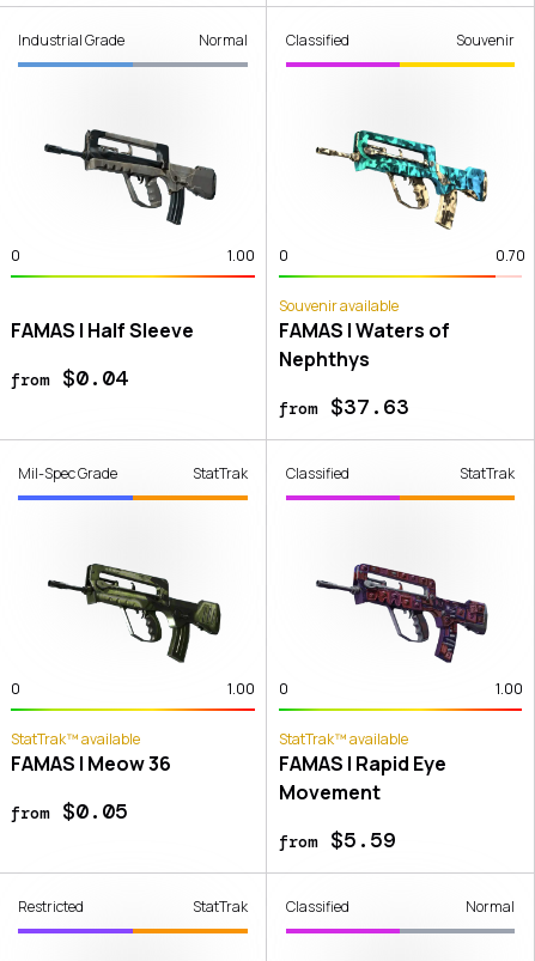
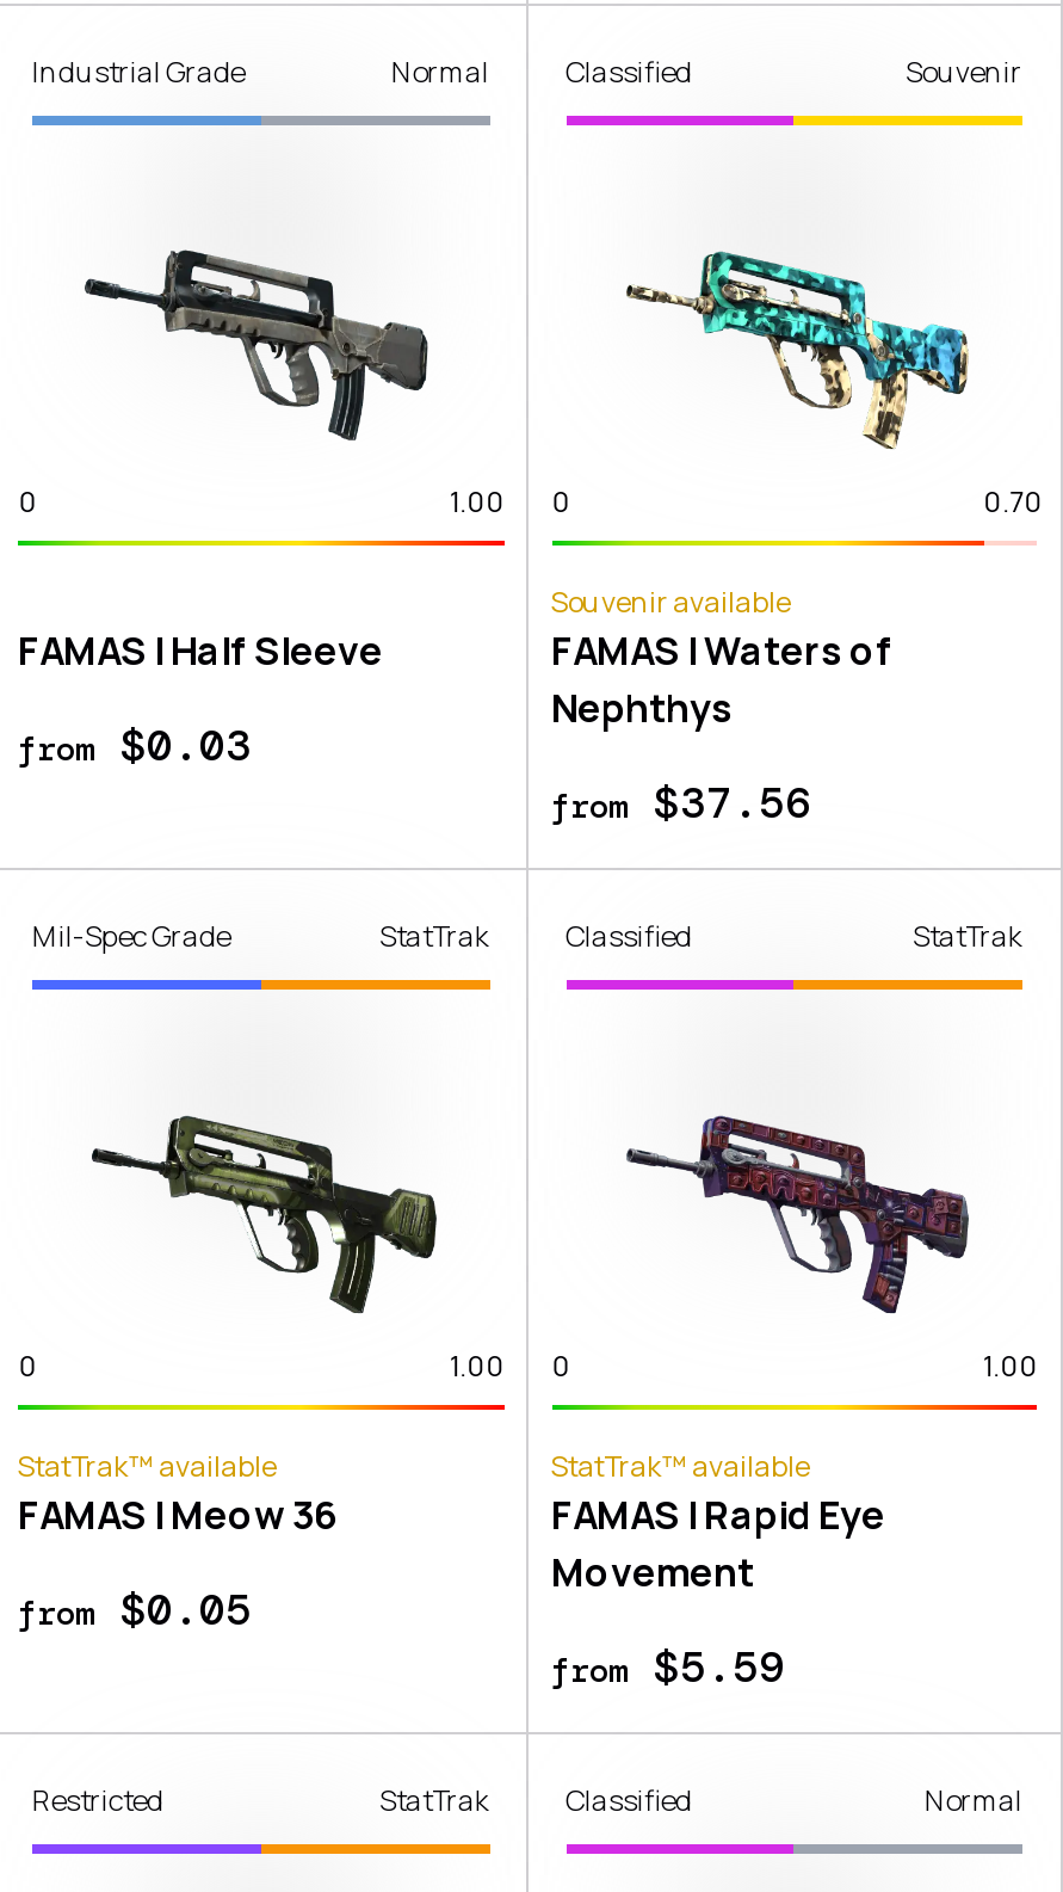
[11,364,128,393] from $0.04 -> [18,718,252,775] from $0.03
[278,393,409,421] from $37.63 -> [551,775,811,832] from $37.56

